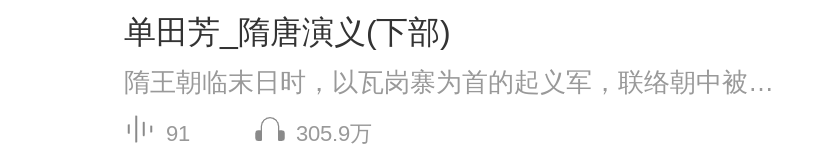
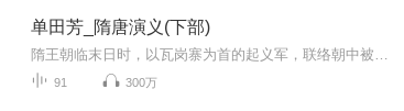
[296,121,372,145] 305.9万 -> [125,76,157,89] 300万

